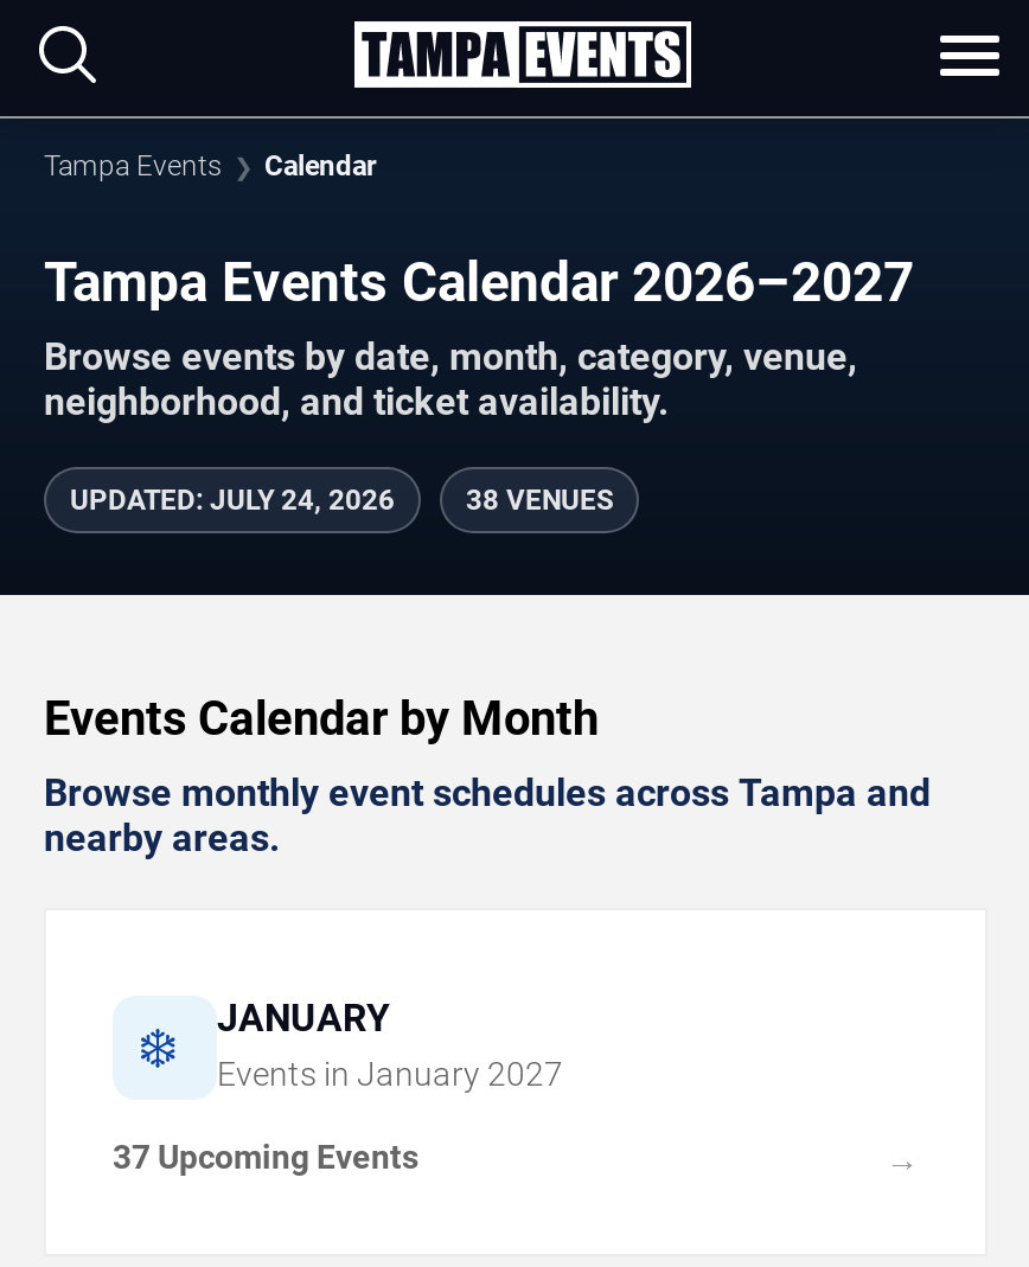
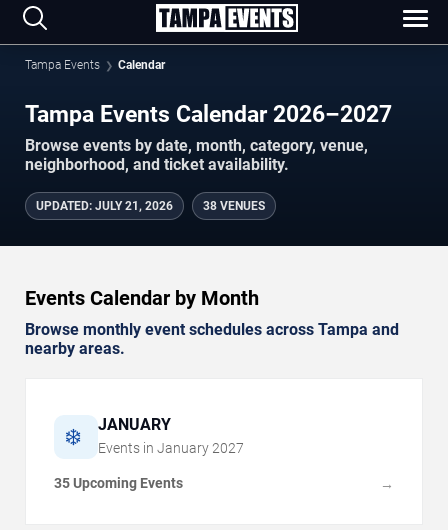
[70,485,395,518] UPDATED: JULY 24, 2026 -> [36,199,173,213] UPDATED: JULY 21, 2026
[113,1139,418,1177] 37 Upcoming Events -> [54,475,183,491] 35 Upcoming Events

